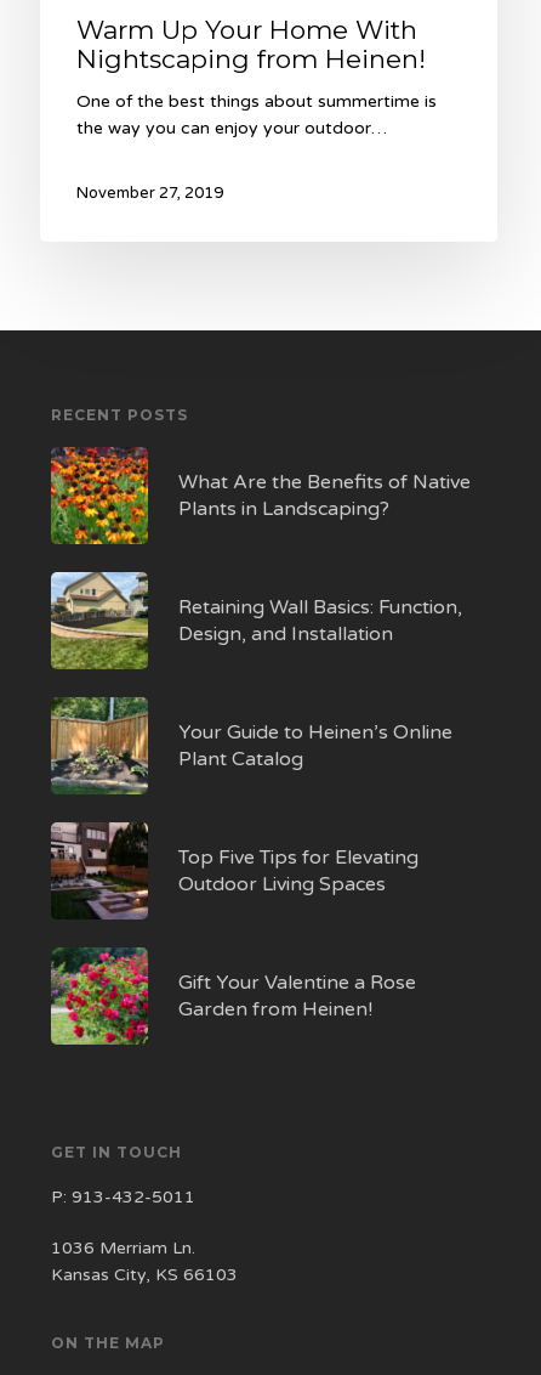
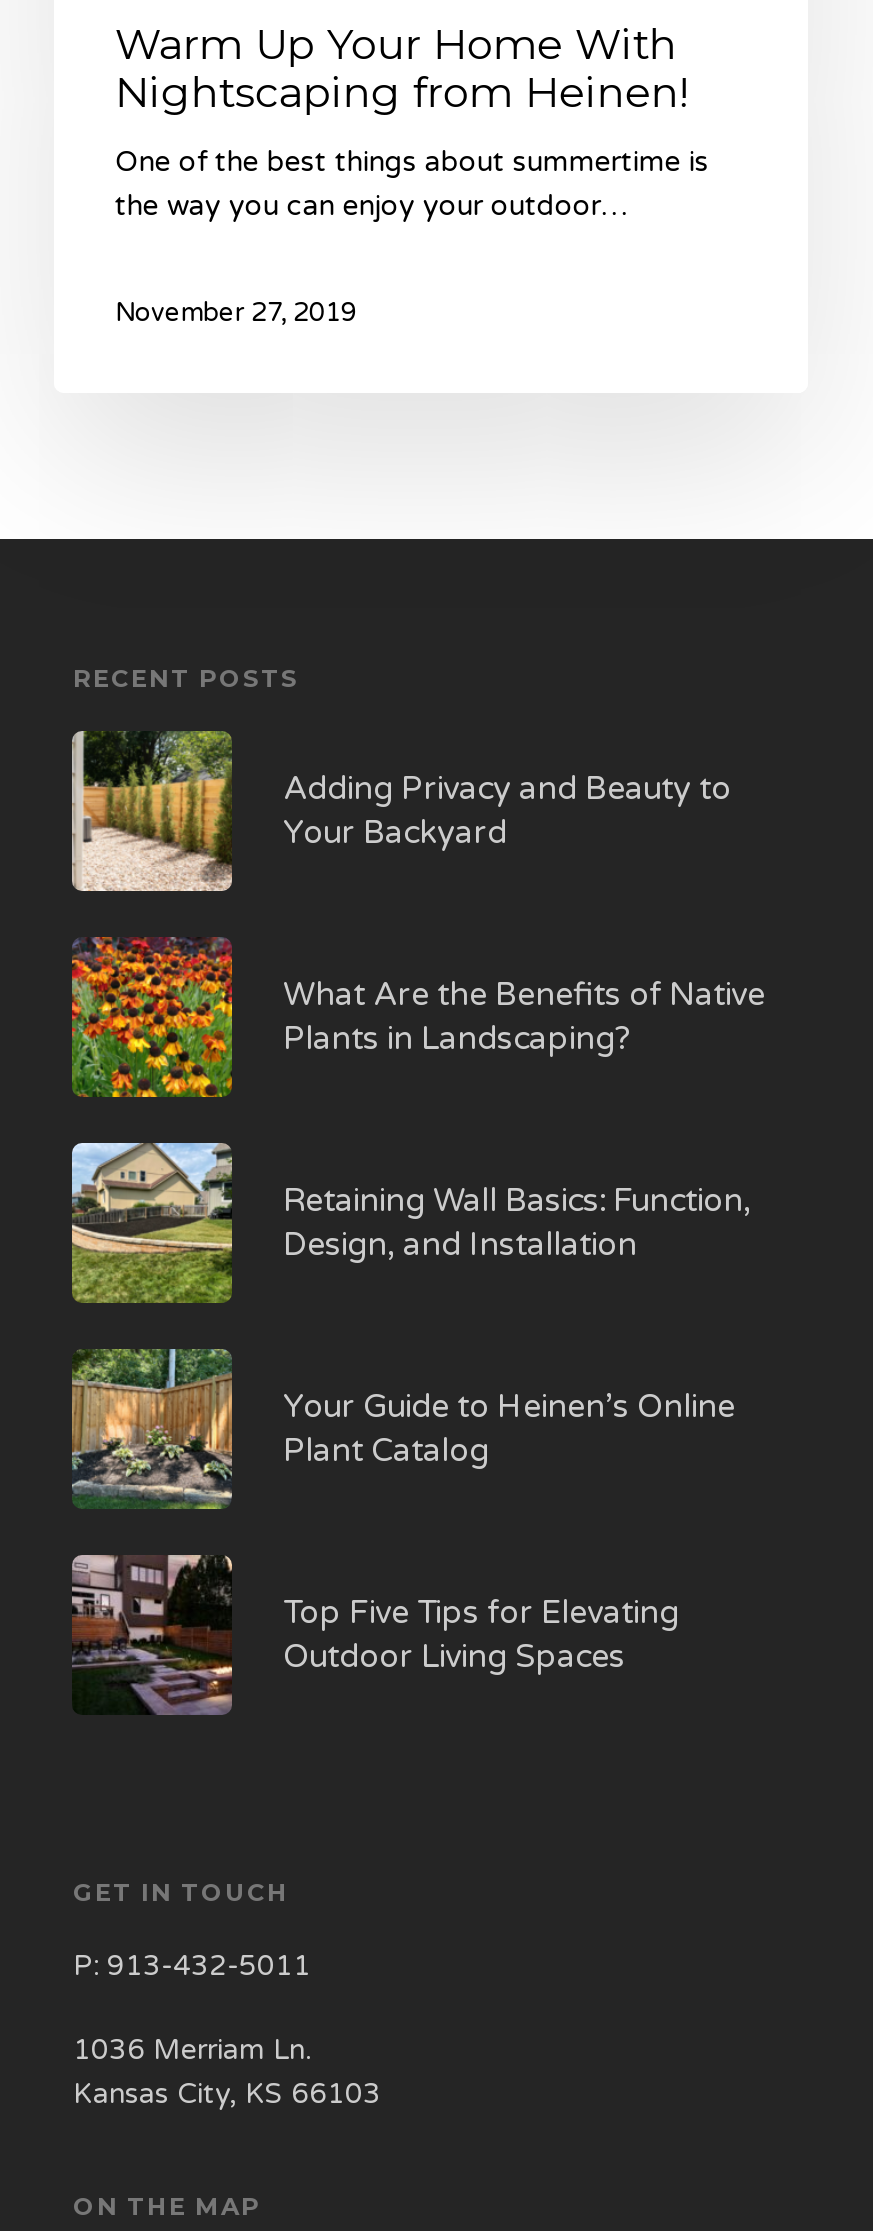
none -> [70,729,731,893] [image] | Adding Privacy and Beauty to | Your Backyard
moved [49,445,471,896] -> [68,933,765,1676]: [image] | What Are the Benefits of Native | Plants in Landscaping? | ... | Top Five Tips for Elevating | Outdoor Living Spaces
[50,946,417,1046] [image] | Gift Your Valentine a Rose | Garden from Heinen! -> none

